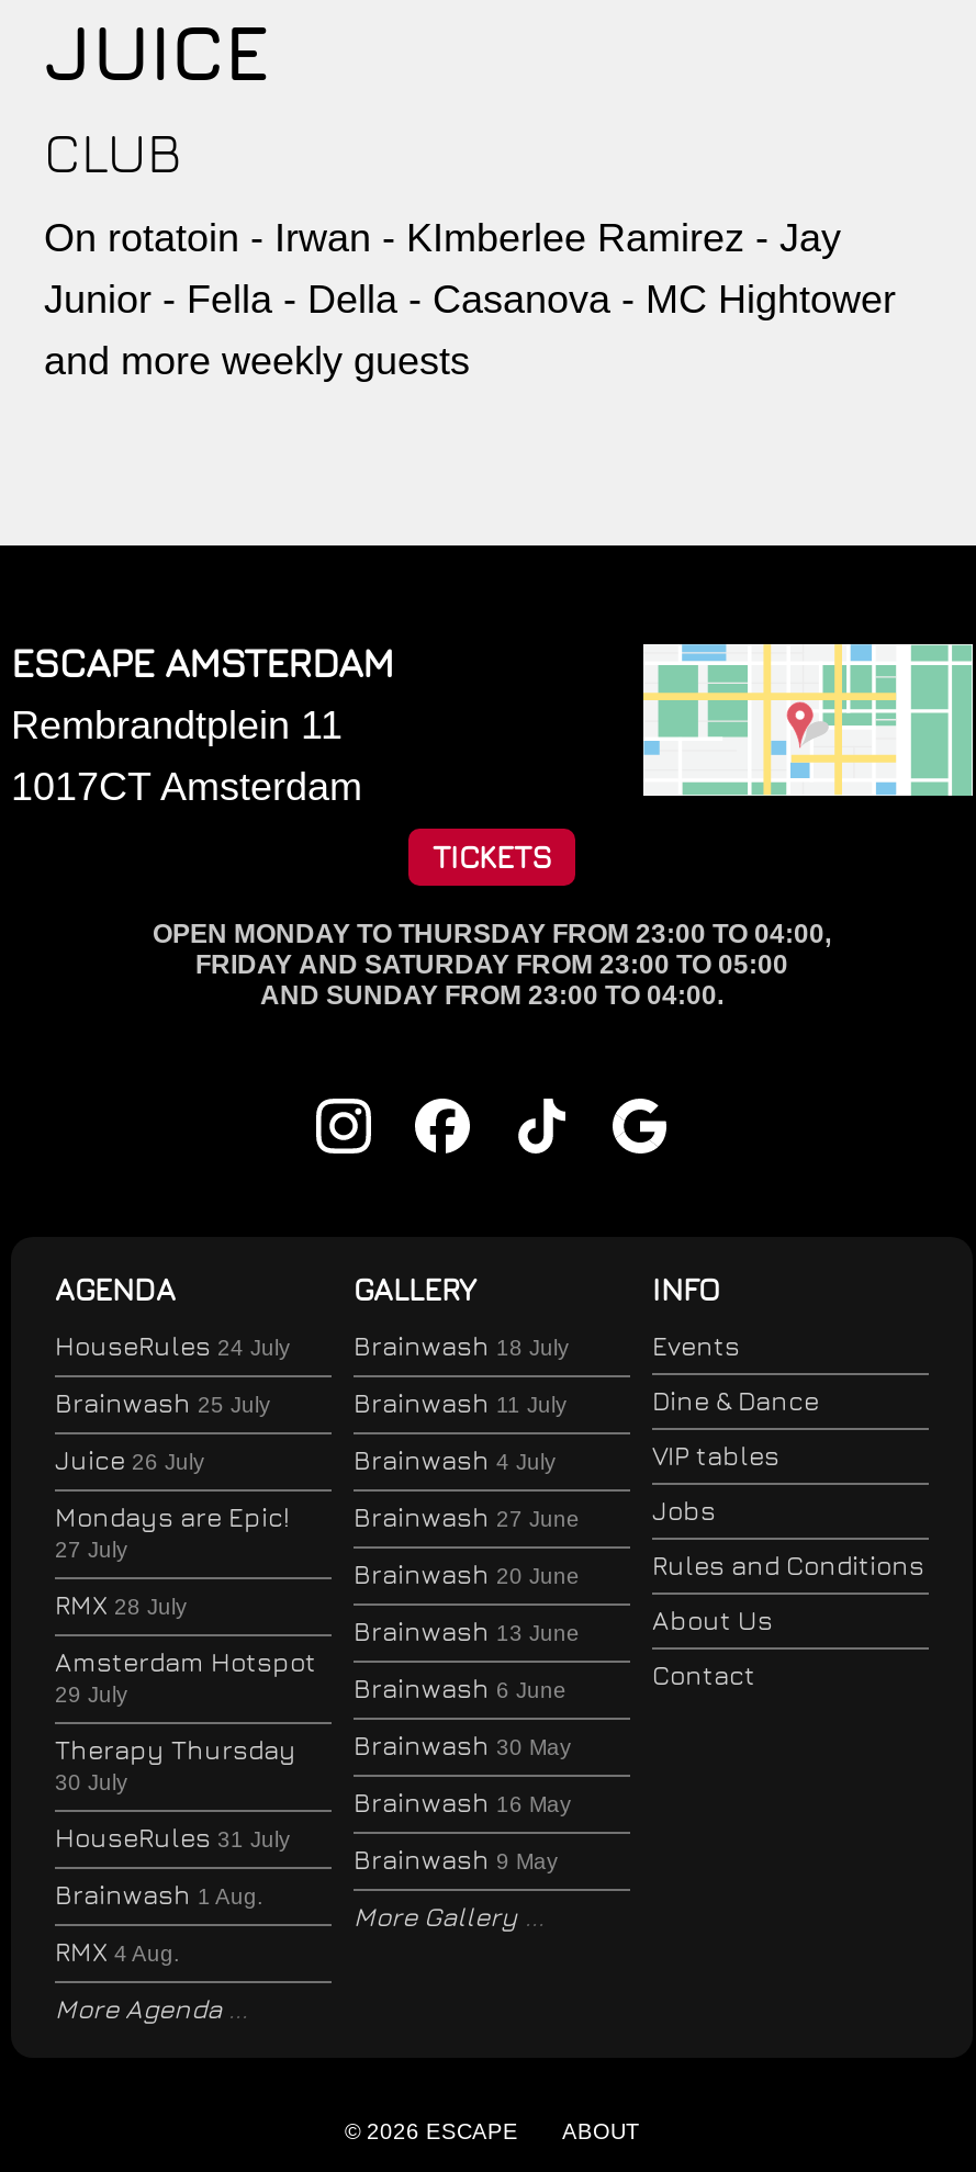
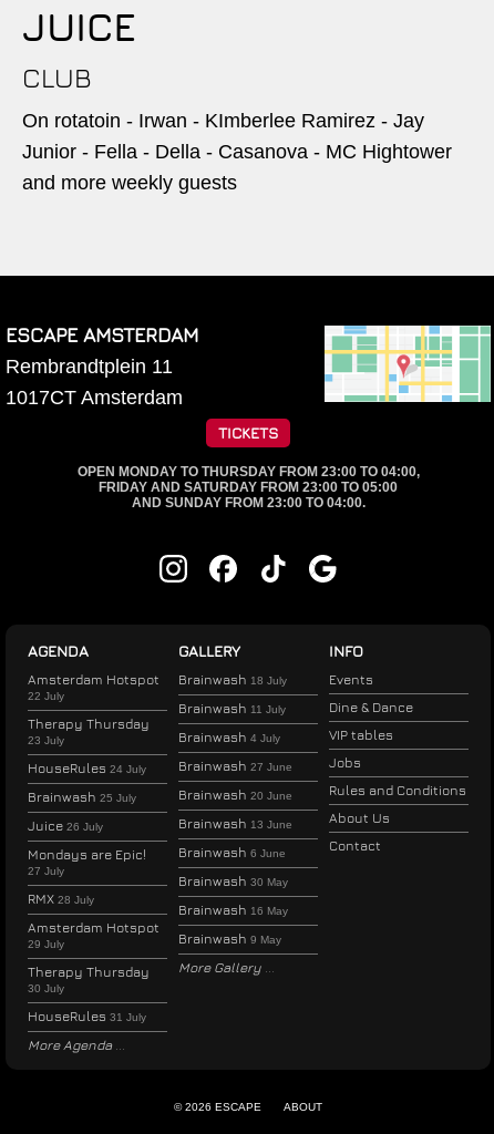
moved [55,1330,316,1854] -> [28,759,159,1024]: HouseRules 24 July | Brainwash 25 July | Juice 26 July | ... | 30 July | HouseRules 31 July
none -> [28,671,159,746] Amsterdam Hotspot | 22 July | Therapy Thursday | 23 July
[55,1879,263,1969] Brainwash 1 Aug. | RMX 4 Aug. -> none

